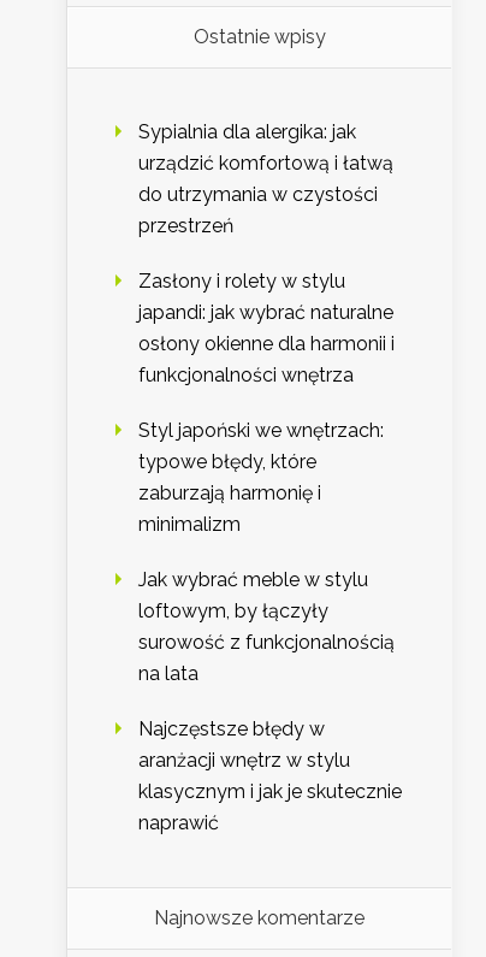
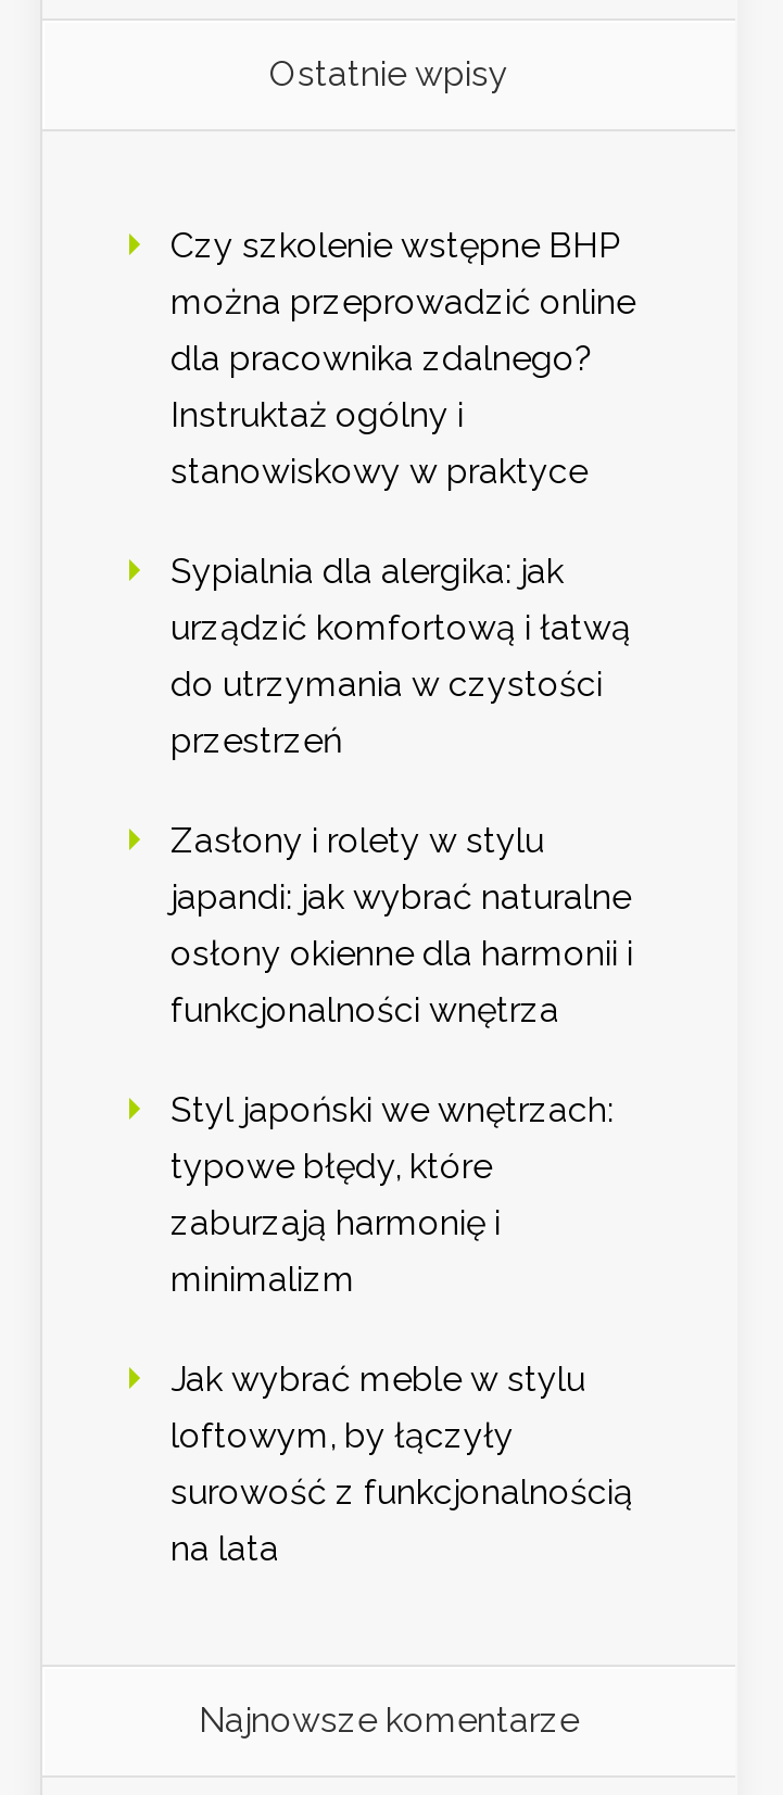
none -> [171,225,635,493] Czy szkolenie wstępne BHP | można przeprowadzić online | dla pracownika zdalnego? | Instruktaż ogólny i | stanowiskowy w praktyce
moved [138,121,395,685] -> [171,551,633,1570]: Sypialnia dla alergika: jak | urządzić komfortową i łatwą | do utrzymania w czystości | ... | surowość z funkcjonalnością | na lata
[138,718,402,835] Najczęstsze błędy w | aranżacji wnętrz w stylu | klasycznym i jak je skutecznie | naprawić -> none

